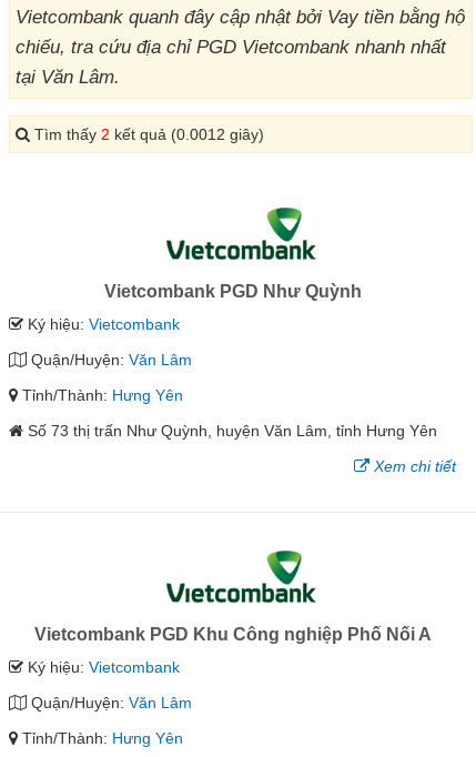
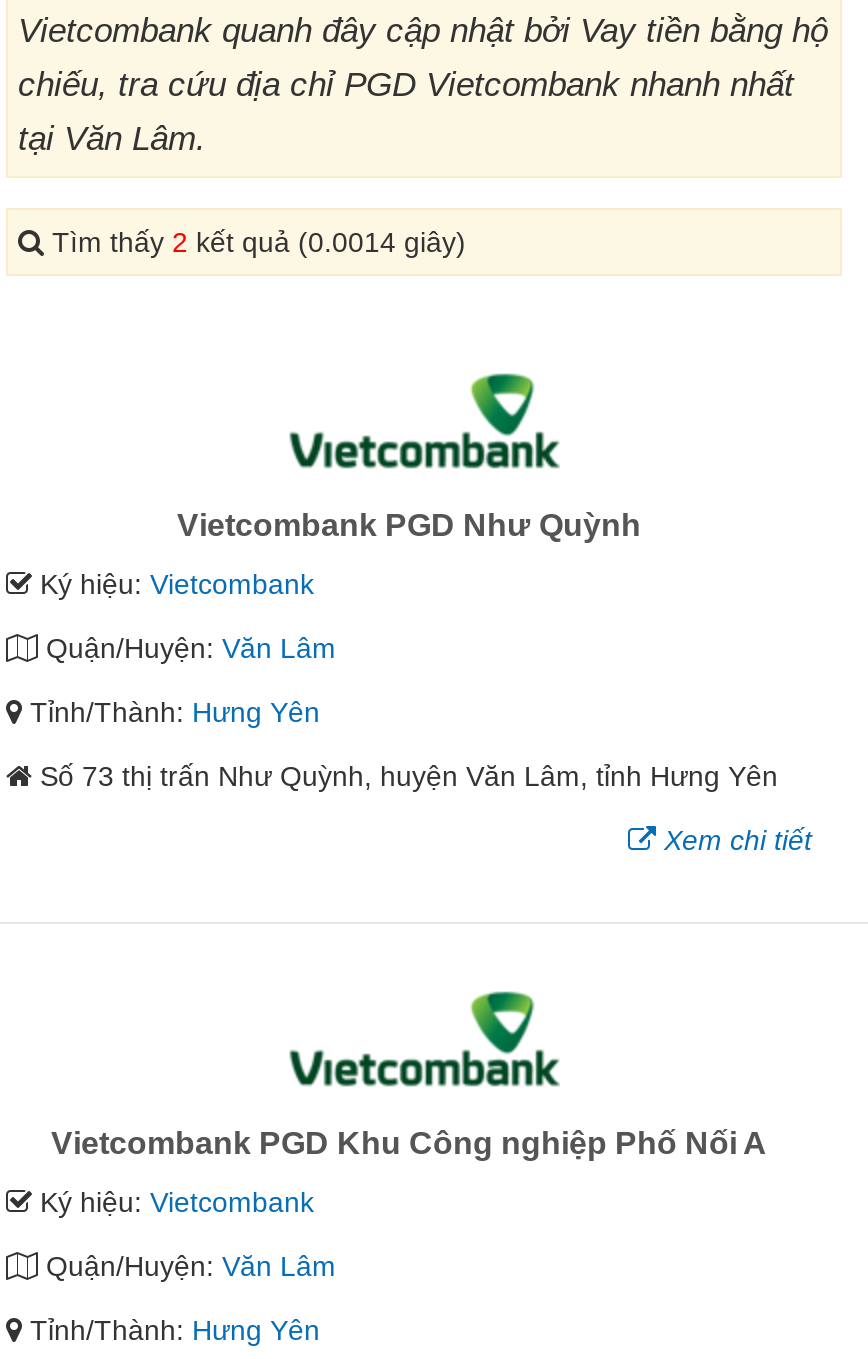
[30,125,264,143] Tìm thấy 2 kết quả (0.0012 giây) -> [44,226,466,258] Tìm thấy 2 kết quả (0.0014 giây)

